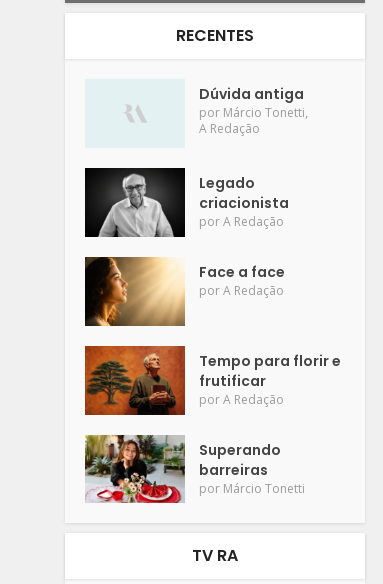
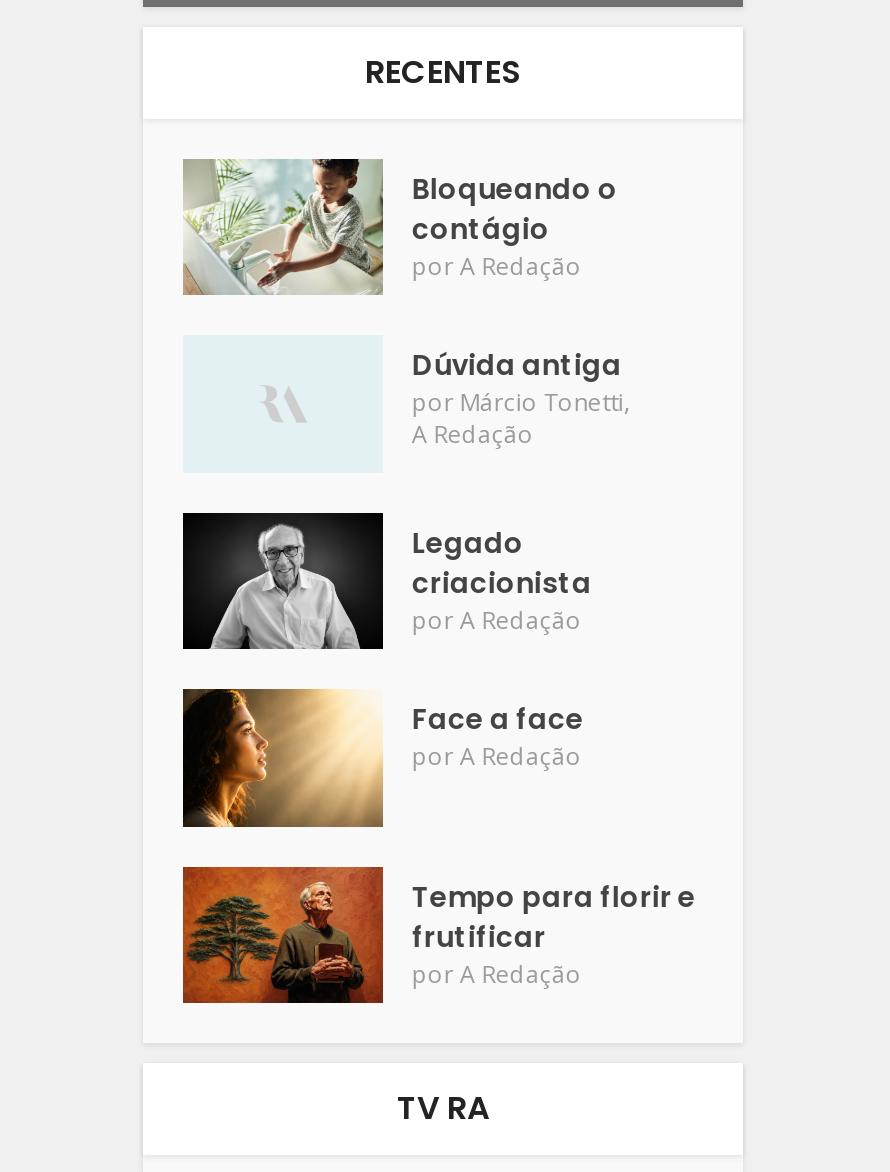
none -> [181,157,618,297] [image] | Bloqueando o | contágio | por A Redação
moved [86,84,341,408] -> [185,345,696,990]: [image] | Dúvida antiga | por Márcio Tonetti, | ... | frutificar | por A Redação
[84,434,305,504] [image] | Superando | barreiras | por Márcio Tonetti -> none

